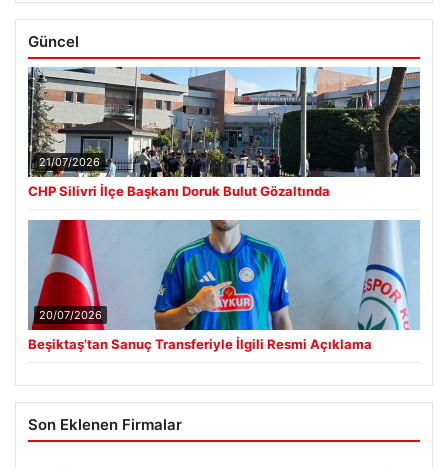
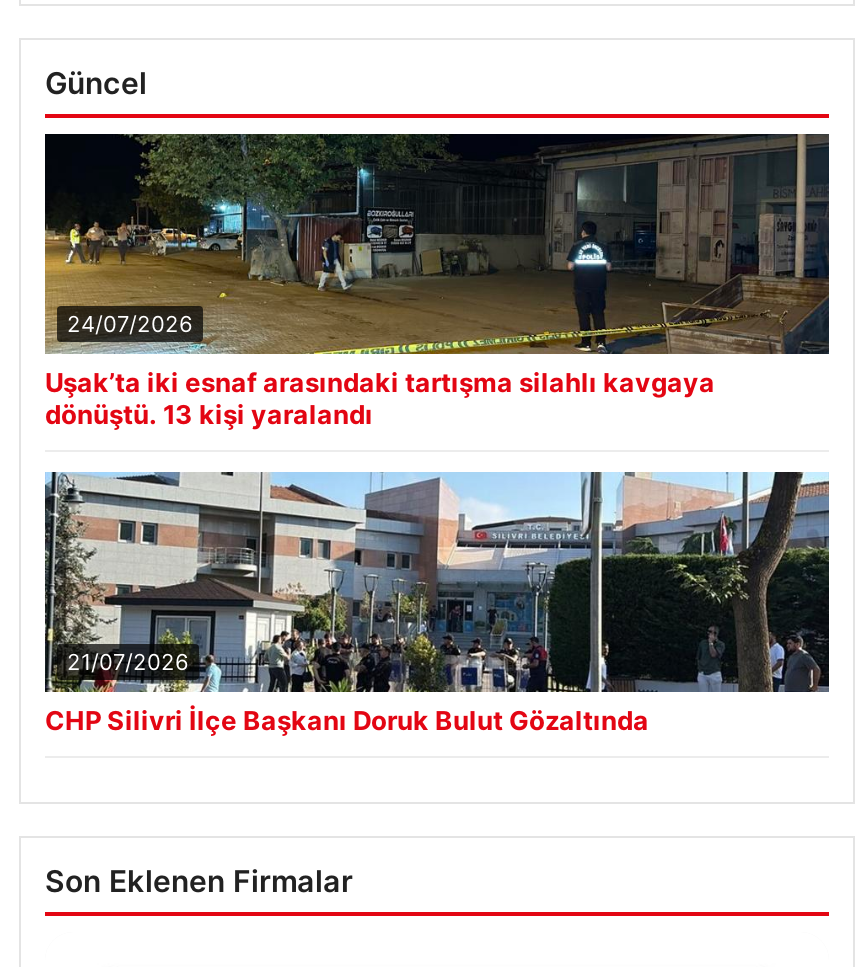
none -> [43,113,831,429] [image] | 24/07/2026 | Uşak’ta iki esnaf arasındaki tartışma silahlı kavgaya | dönüştü. 13 kişi yaralandı
moved [26,66,422,199] -> [41,469,833,735]: [image] | 21/07/2026 | CHP Silivri İlçe Başkanı Doruk Bulut Gözaltında
[28,219,420,352] [image] | 20/07/2026 | Beşiktaş’tan Sanuç Transferiyle İlgili Resmi Açıklama -> none

